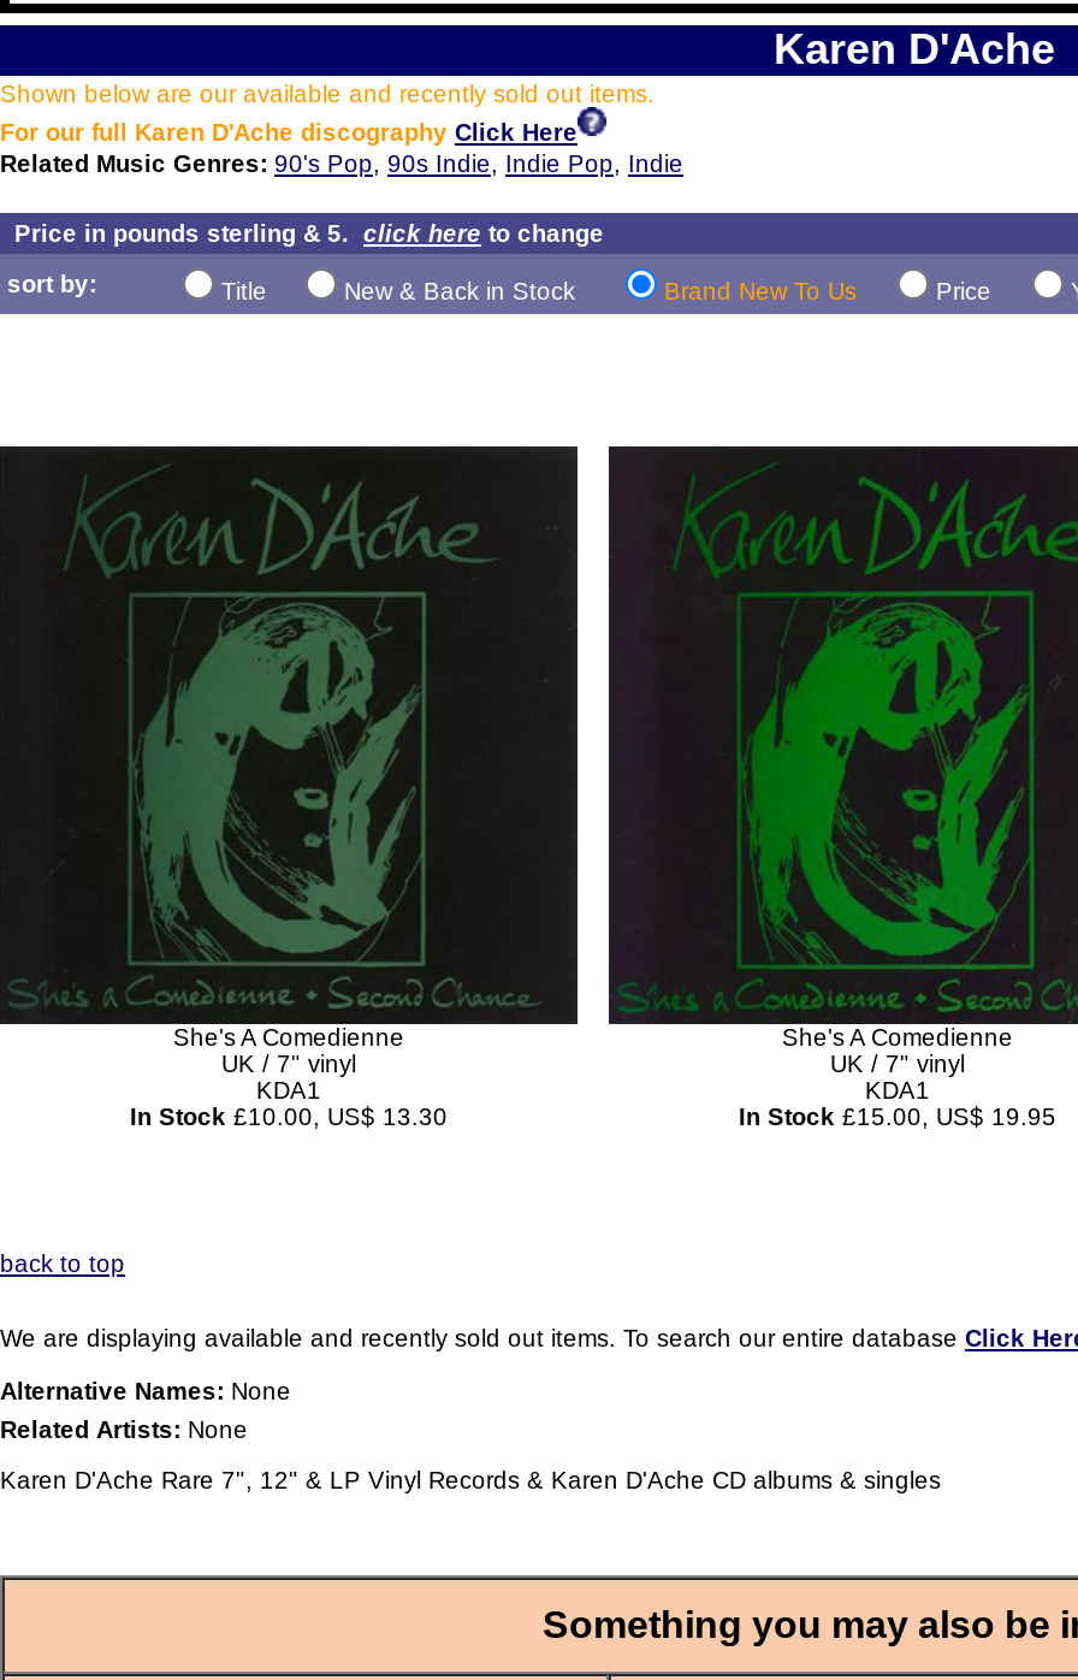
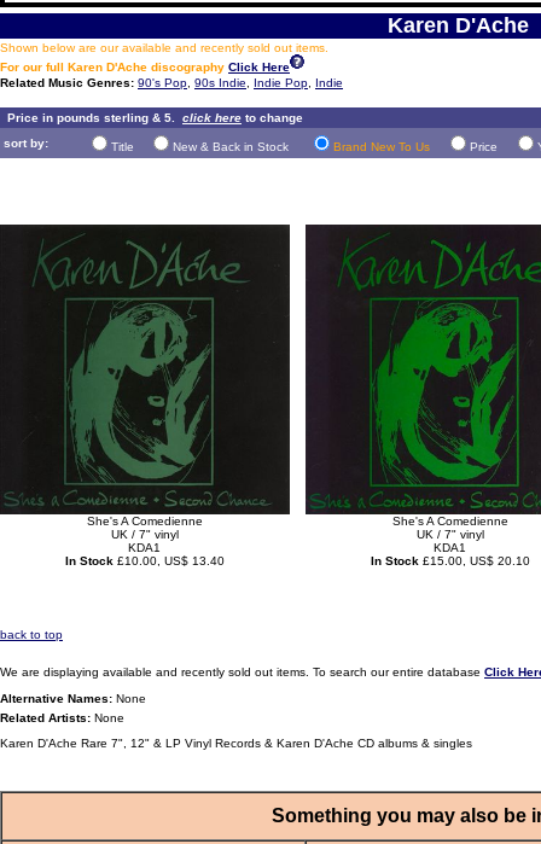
[130,1104,448,1130] In Stock £10.00, US$ 13.30 -> [65,554,225,567] In Stock £10.00, US$ 13.40
[739,1104,1056,1130] In Stock £15.00, US$ 19.95 -> [371,554,530,567] In Stock £15.00, US$ 20.10

